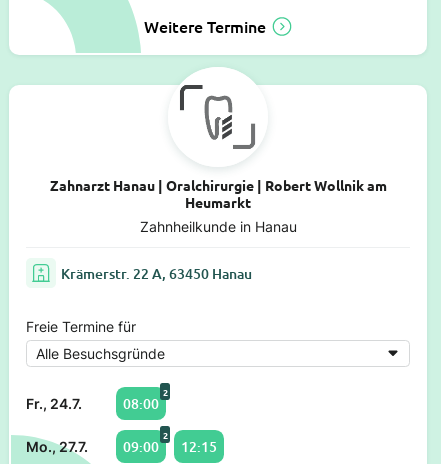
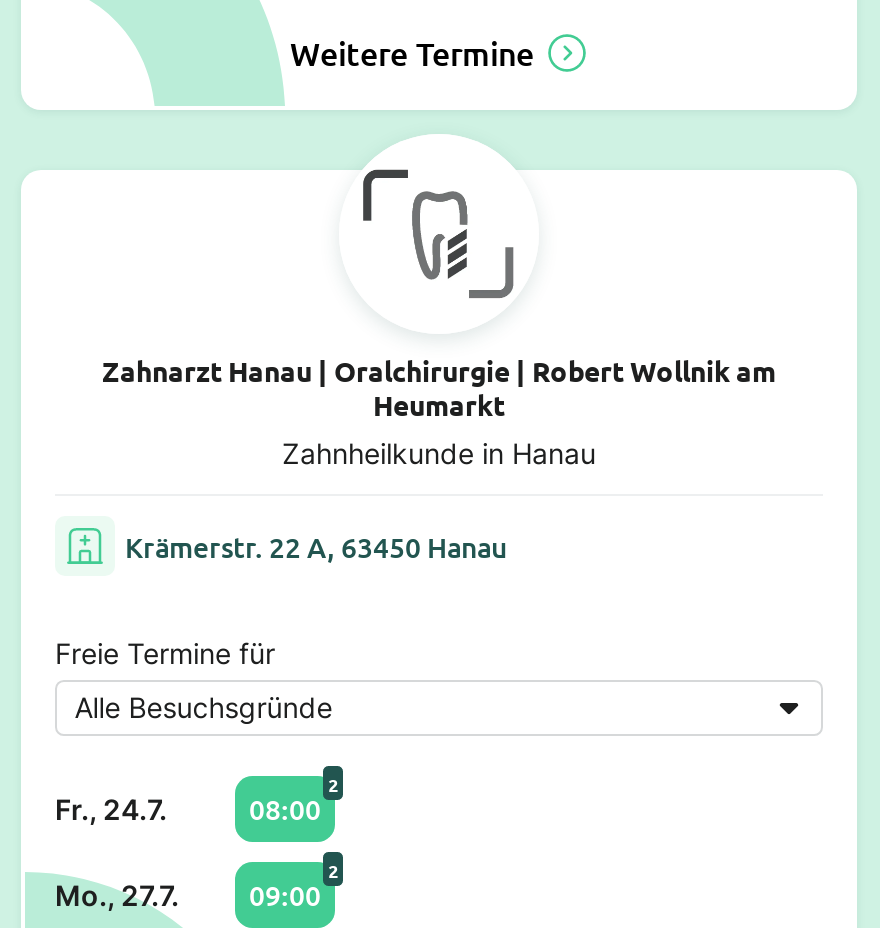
[181,437,217,456] 12:15 -> none

